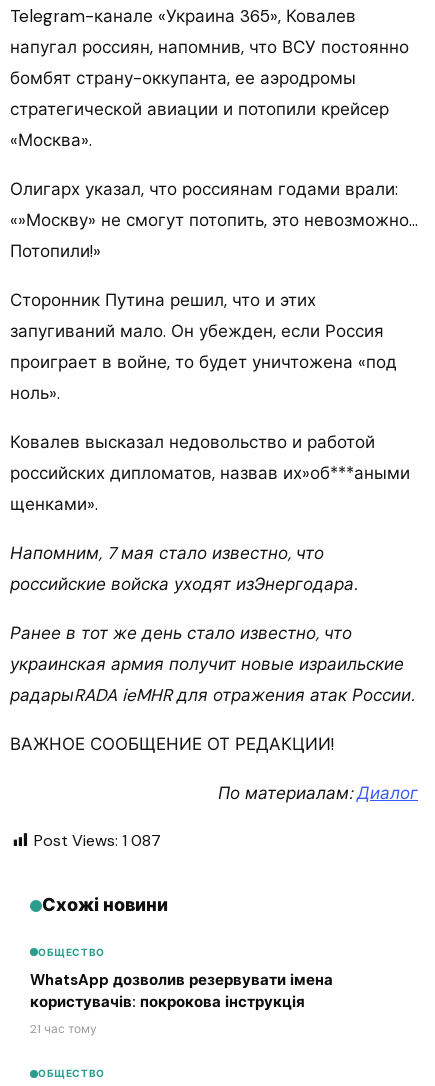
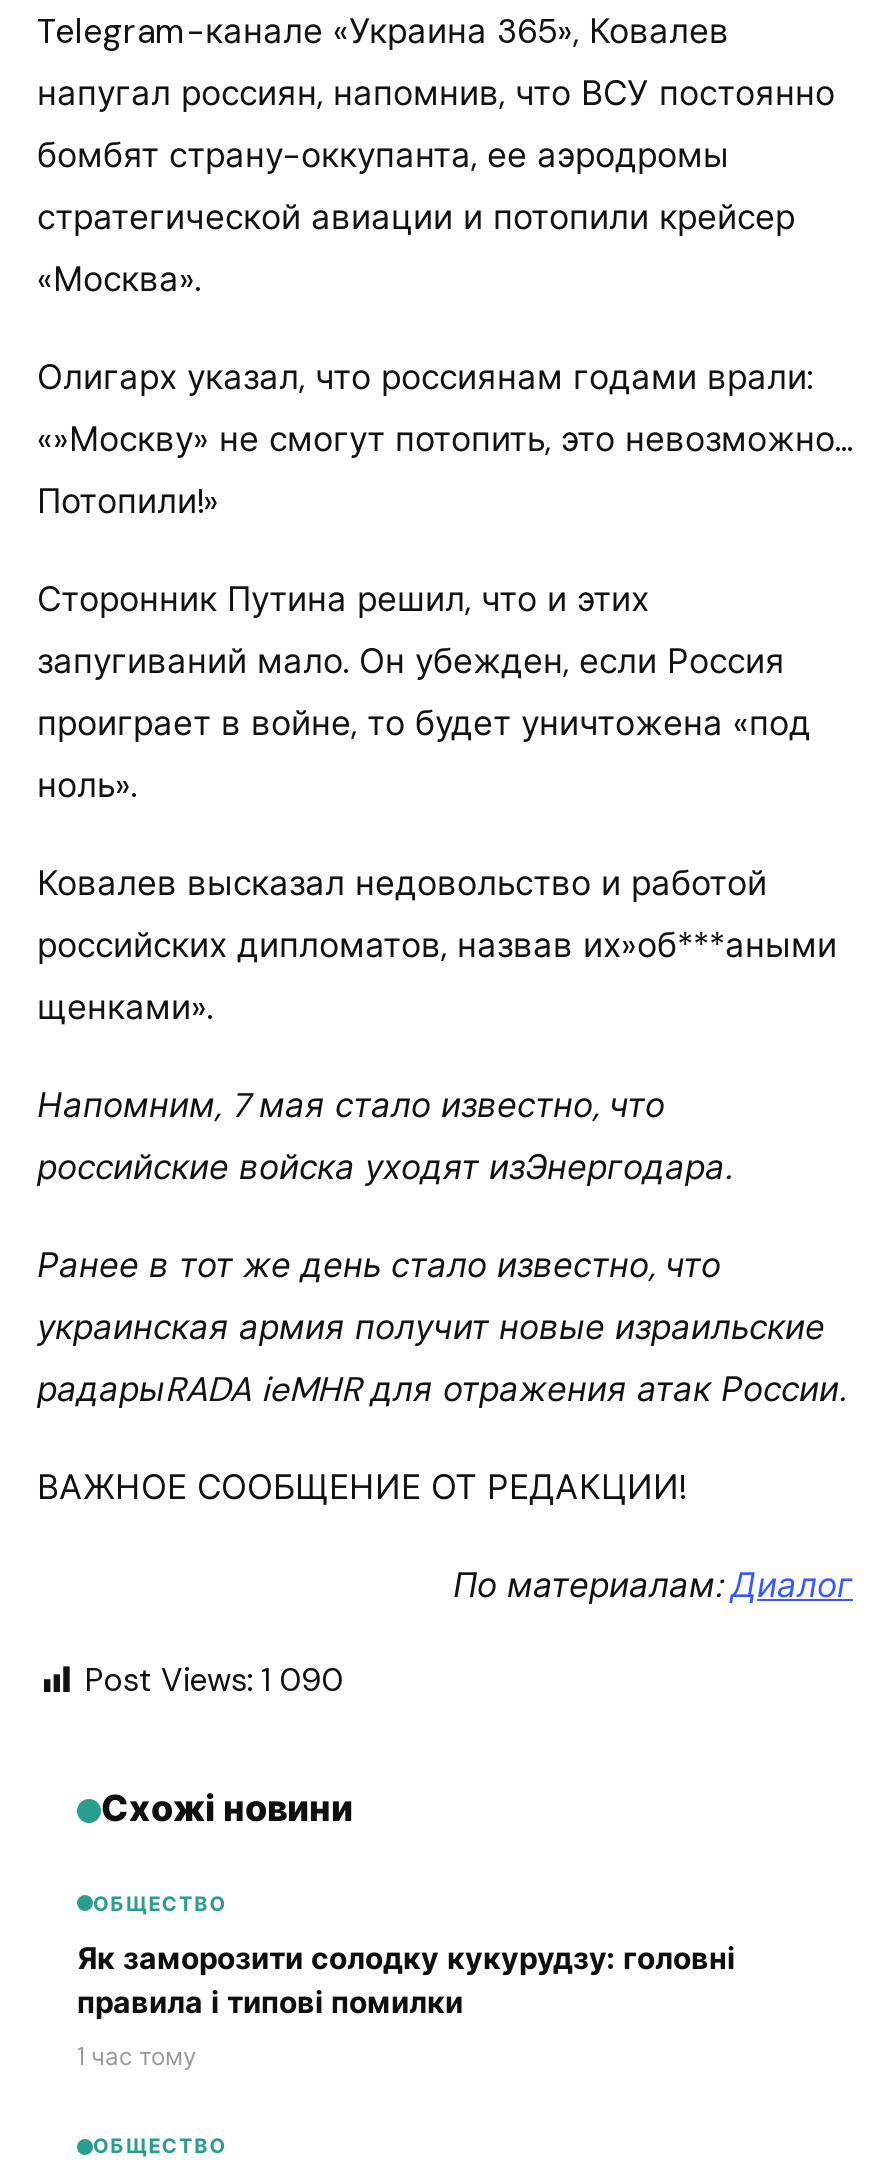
[34,830,161,851] Post Views: 1 087 -> [85,1660,343,1702] Post Views: 1 090
[30,970,333,1037] WhatsApp дозволив резервувати імена | користувачів: покрокова інструкція | 21 час тому -> [77,1939,735,2073] Як заморозити солодку кукурудзу: головні | правила і типові помилки | 1 час тому

